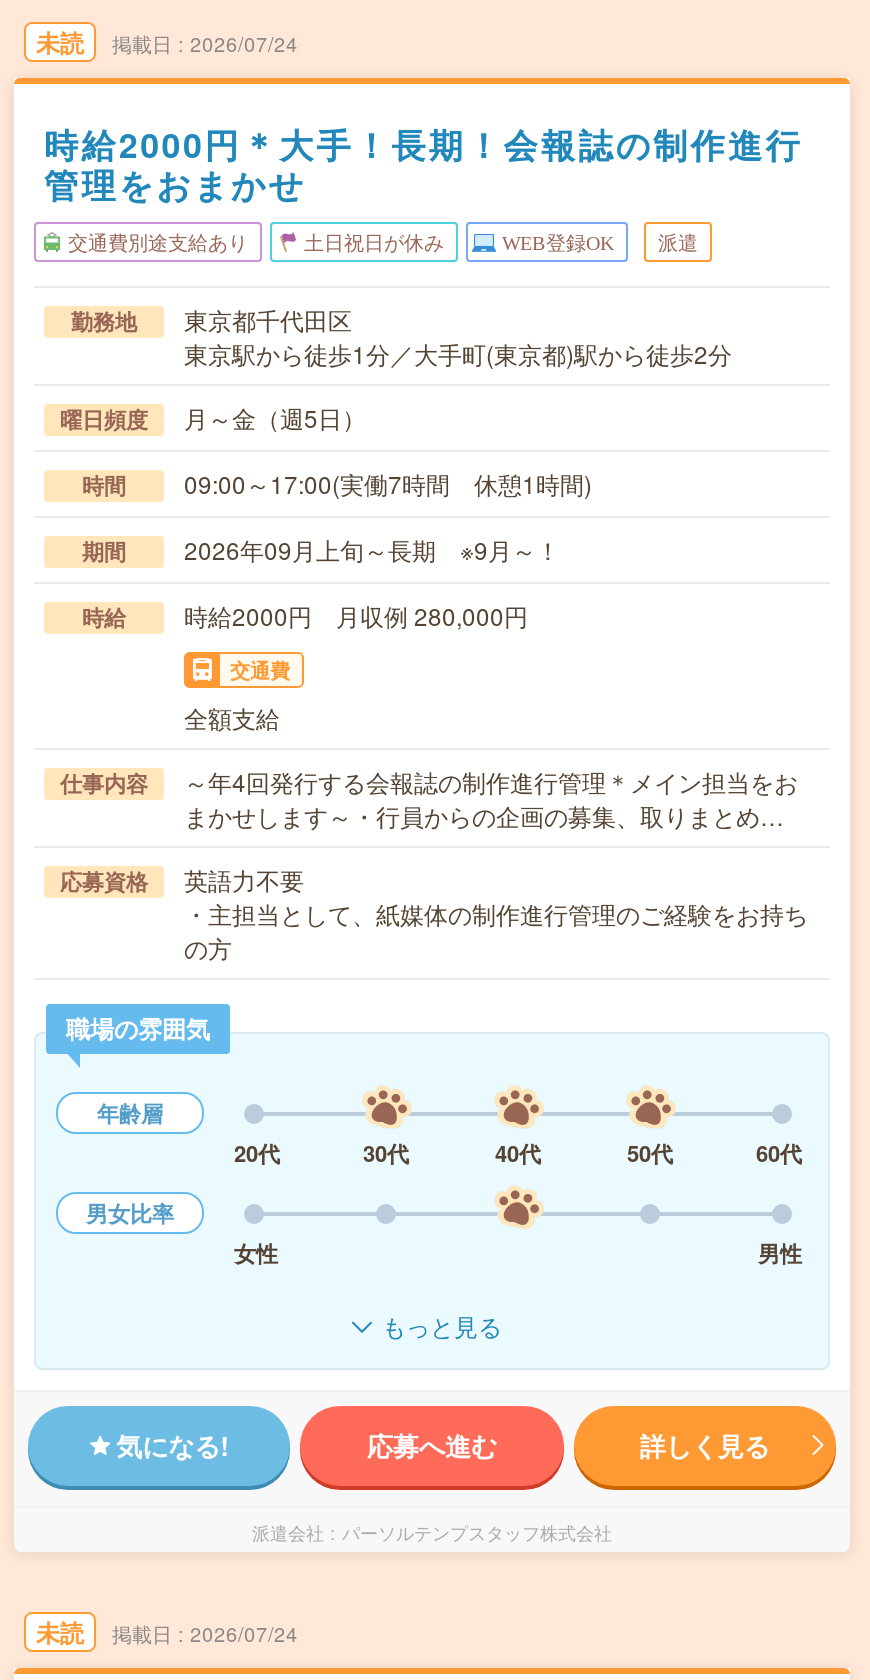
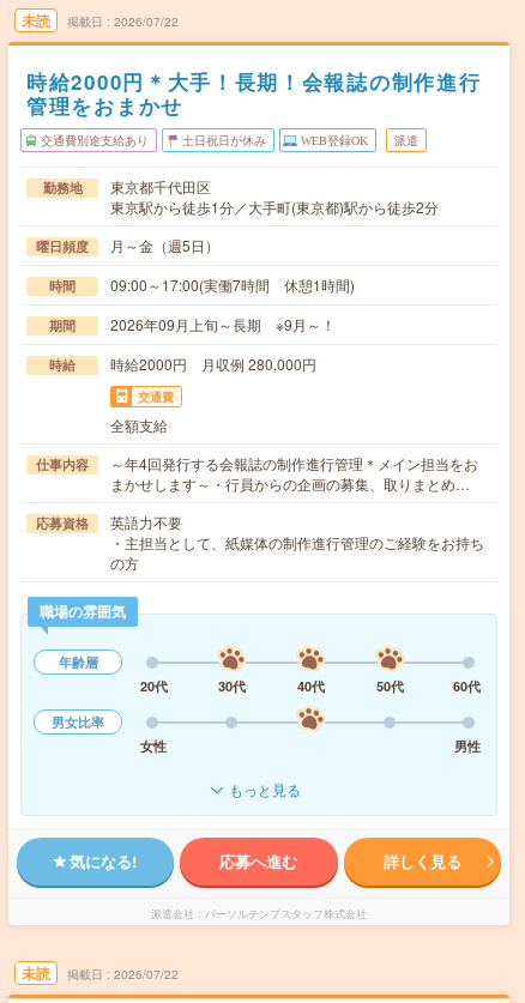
[190,30,298,58] 2026/07/24 -> [114,13,179,30] 2026/07/22
[190,1620,298,1648] 2026/07/24 -> [114,966,179,983] 2026/07/22

